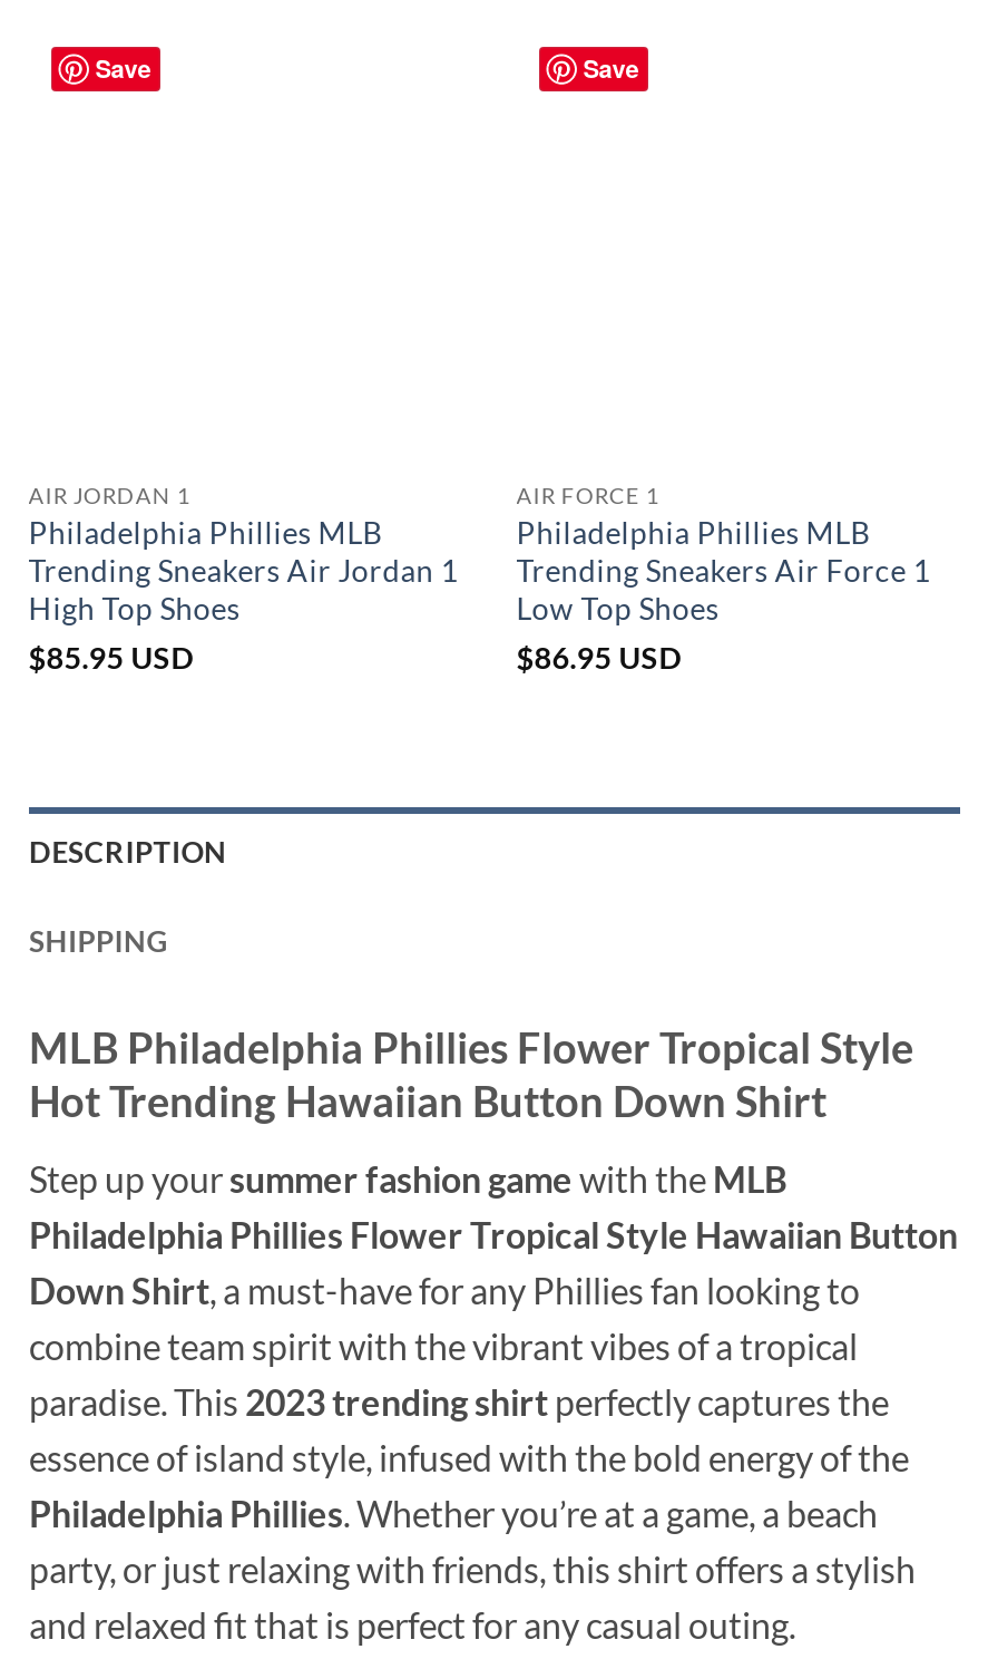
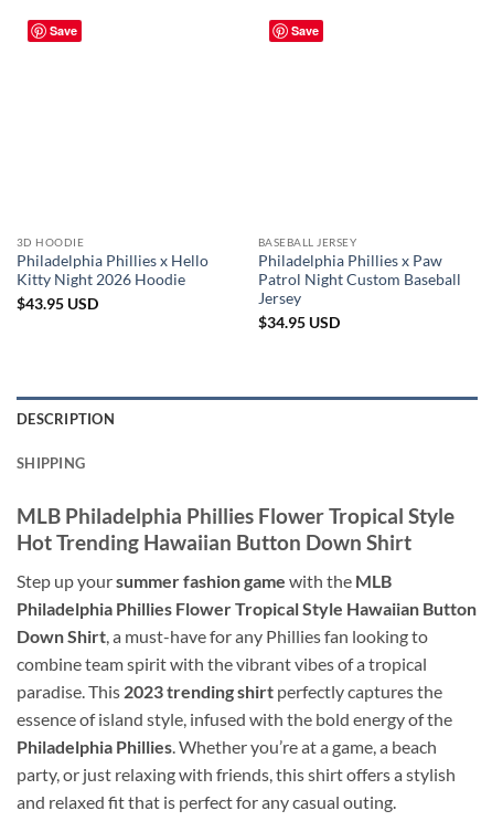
[29,482,458,676] AIR JORDAN 1 | Philadelphia Phillies MLB | Trending Sneakers Air Jordan 1 | High Top Shoes | $85.95 USD -> [16,236,208,313] 3D HOODIE | Philadelphia Phillies x Hello | Kitty Night 2026 Hoodie | $43.95 USD
[516,482,931,676] AIR FORCE 1 | Philadelphia Phillies MLB | Trending Sneakers Air Force 1 | Low Top Shoes | $86.95 USD -> [258,236,461,332] BASEBALL JERSEY | Philadelphia Phillies x Paw | Patrol Night Custom Baseball | Jersey | $34.95 USD

